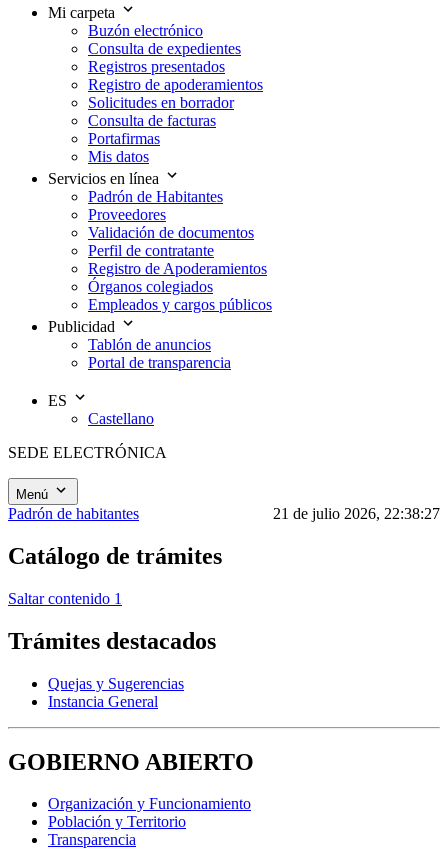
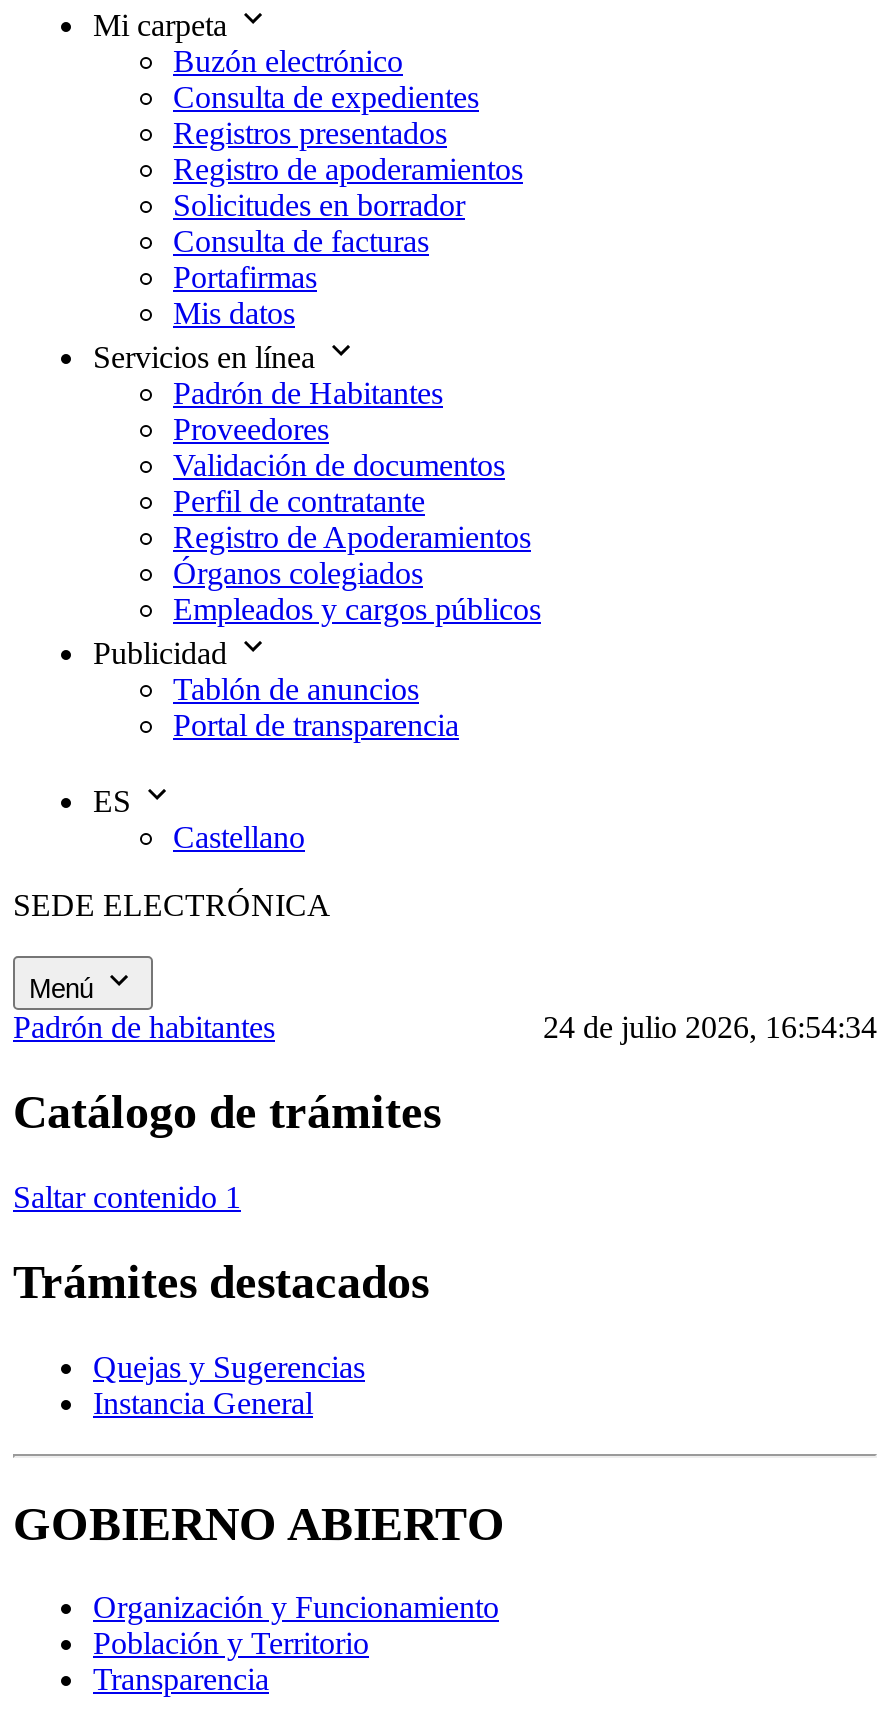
[273,505,440,522] 21 de julio 2026, 22:38:27 -> [543,1010,877,1044] 24 de julio 2026, 16:54:34

